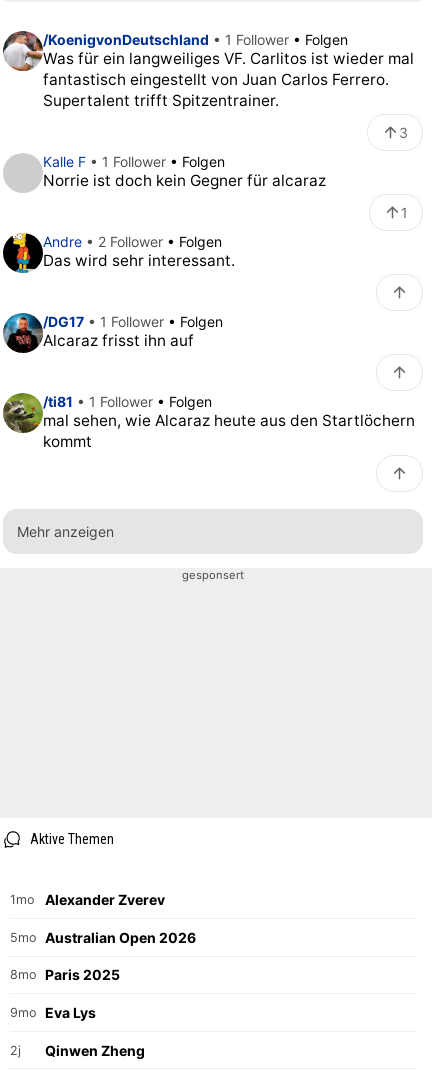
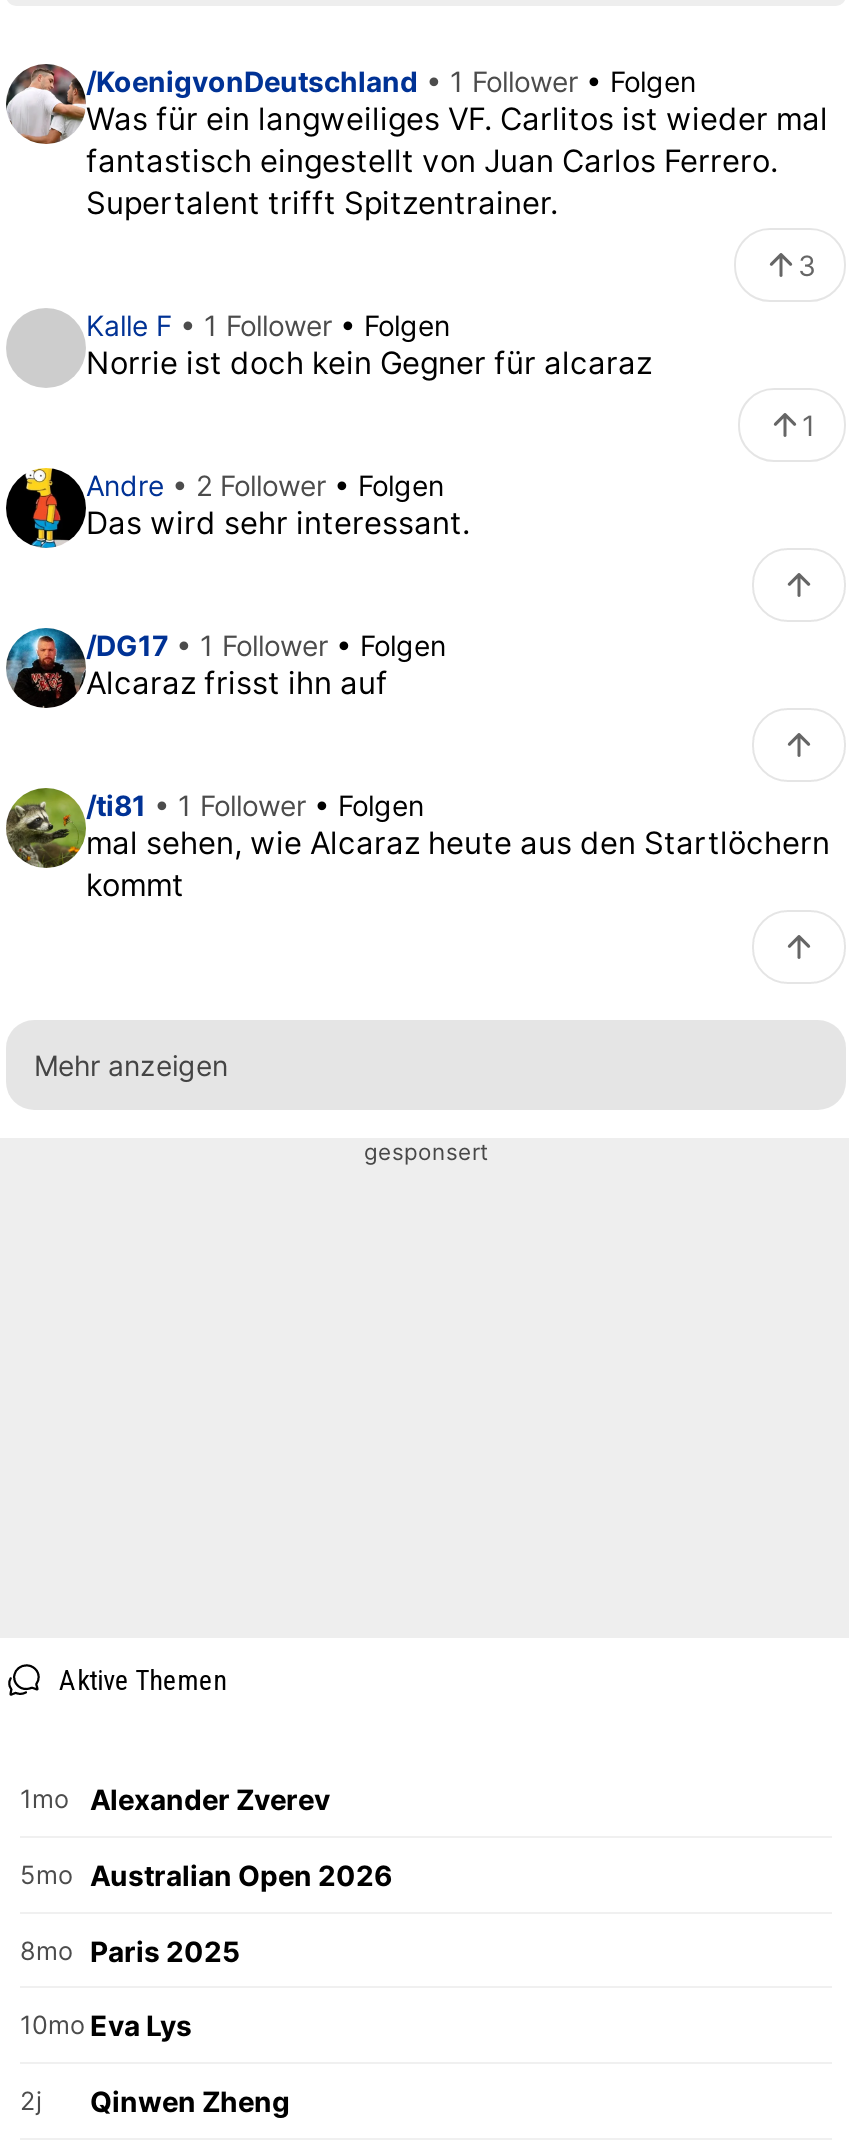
[10,1004,96,1021] 9mo Eva Lys -> [20,2008,192,2042] 10mo Eva Lys

